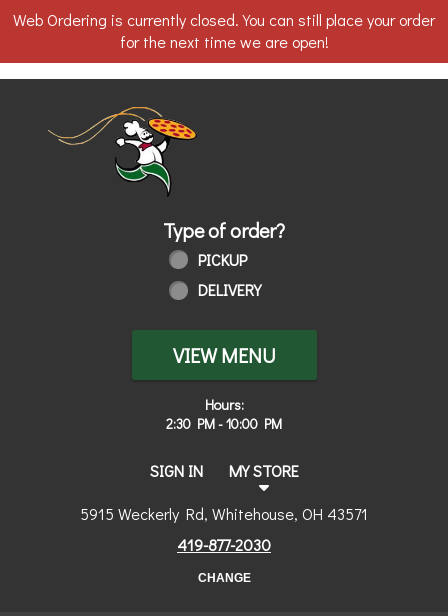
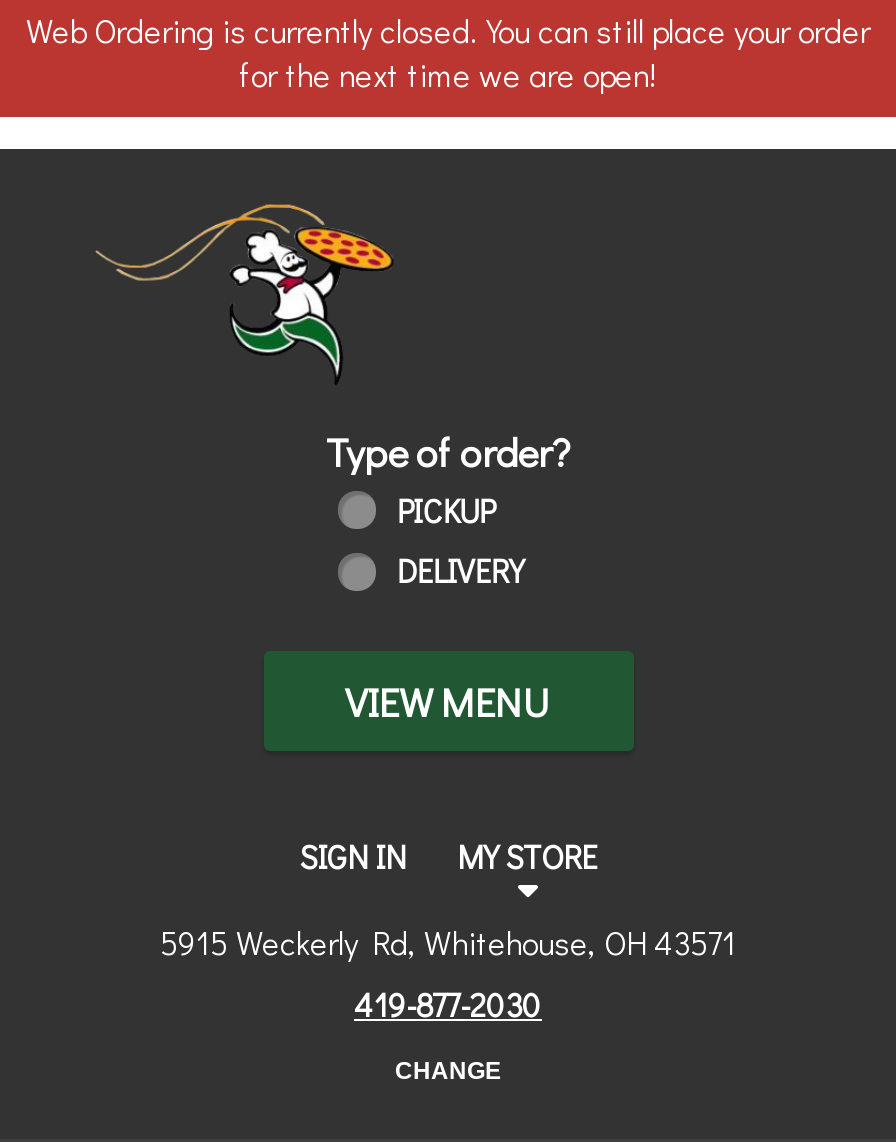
[166,395,282,433] Hours: | 2:30 PM - 10:00 PM -> none

